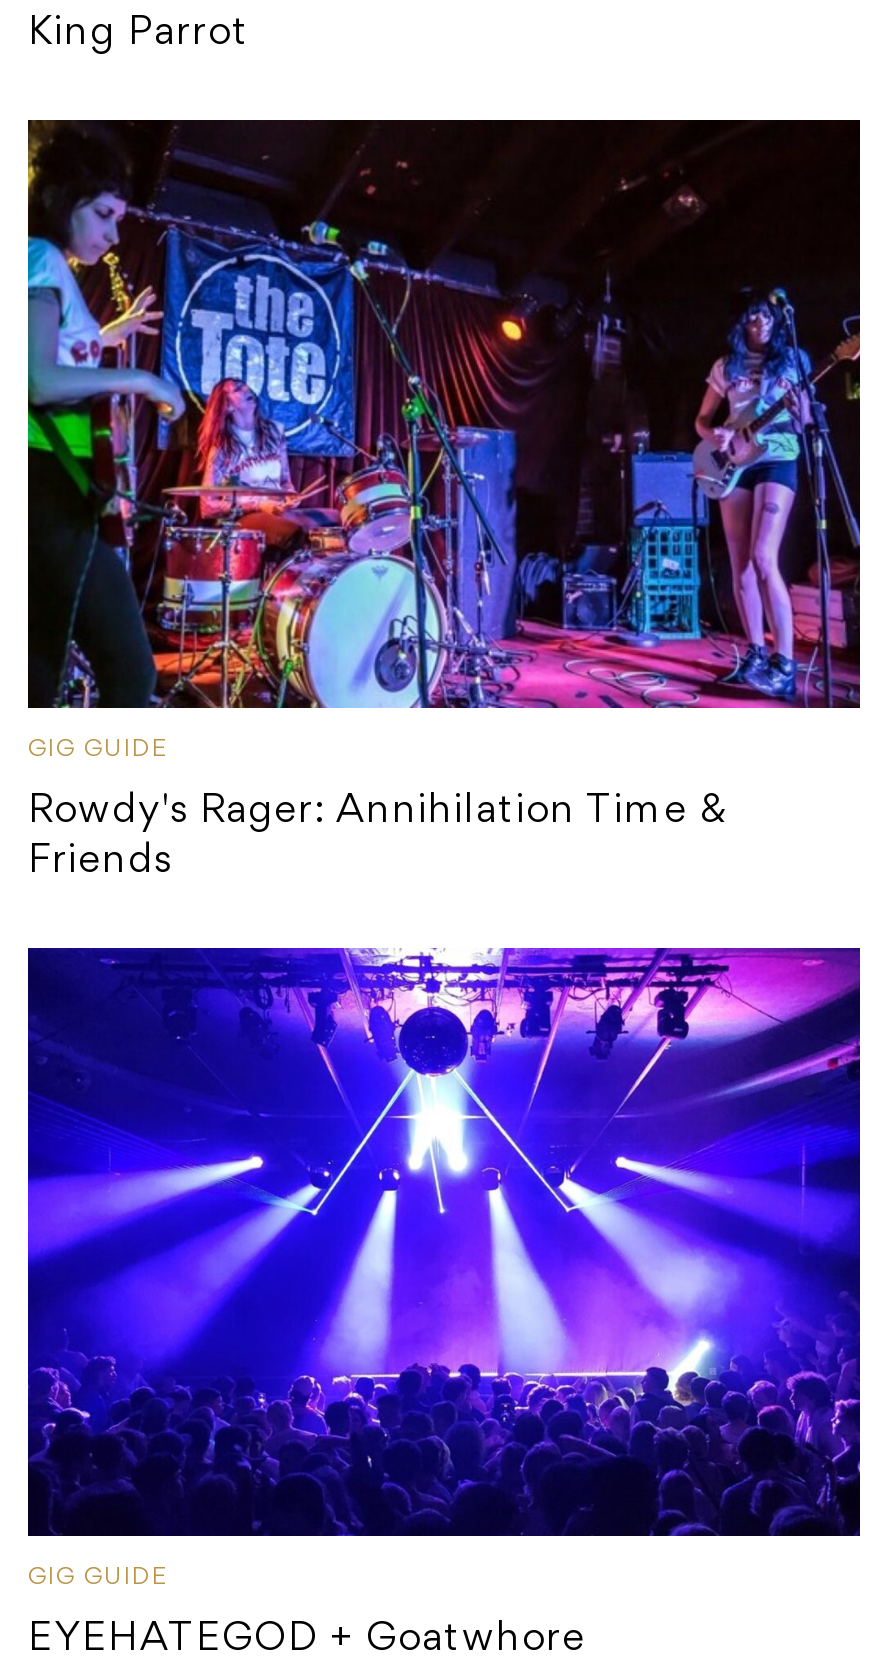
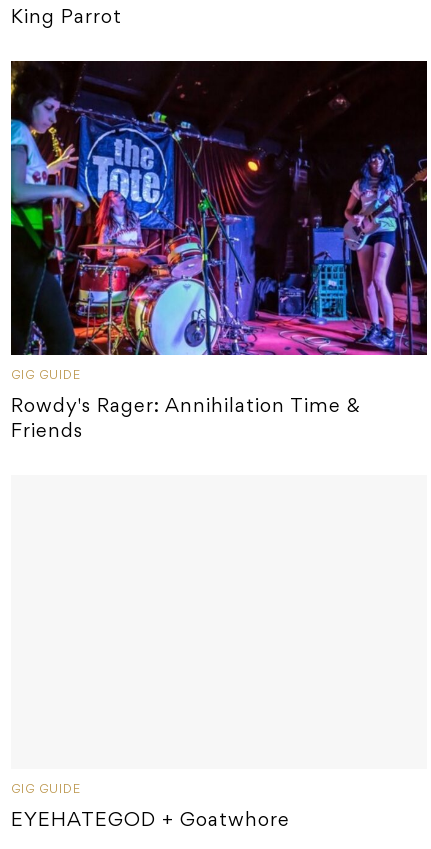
[26,946,862,1538] [image] -> none

